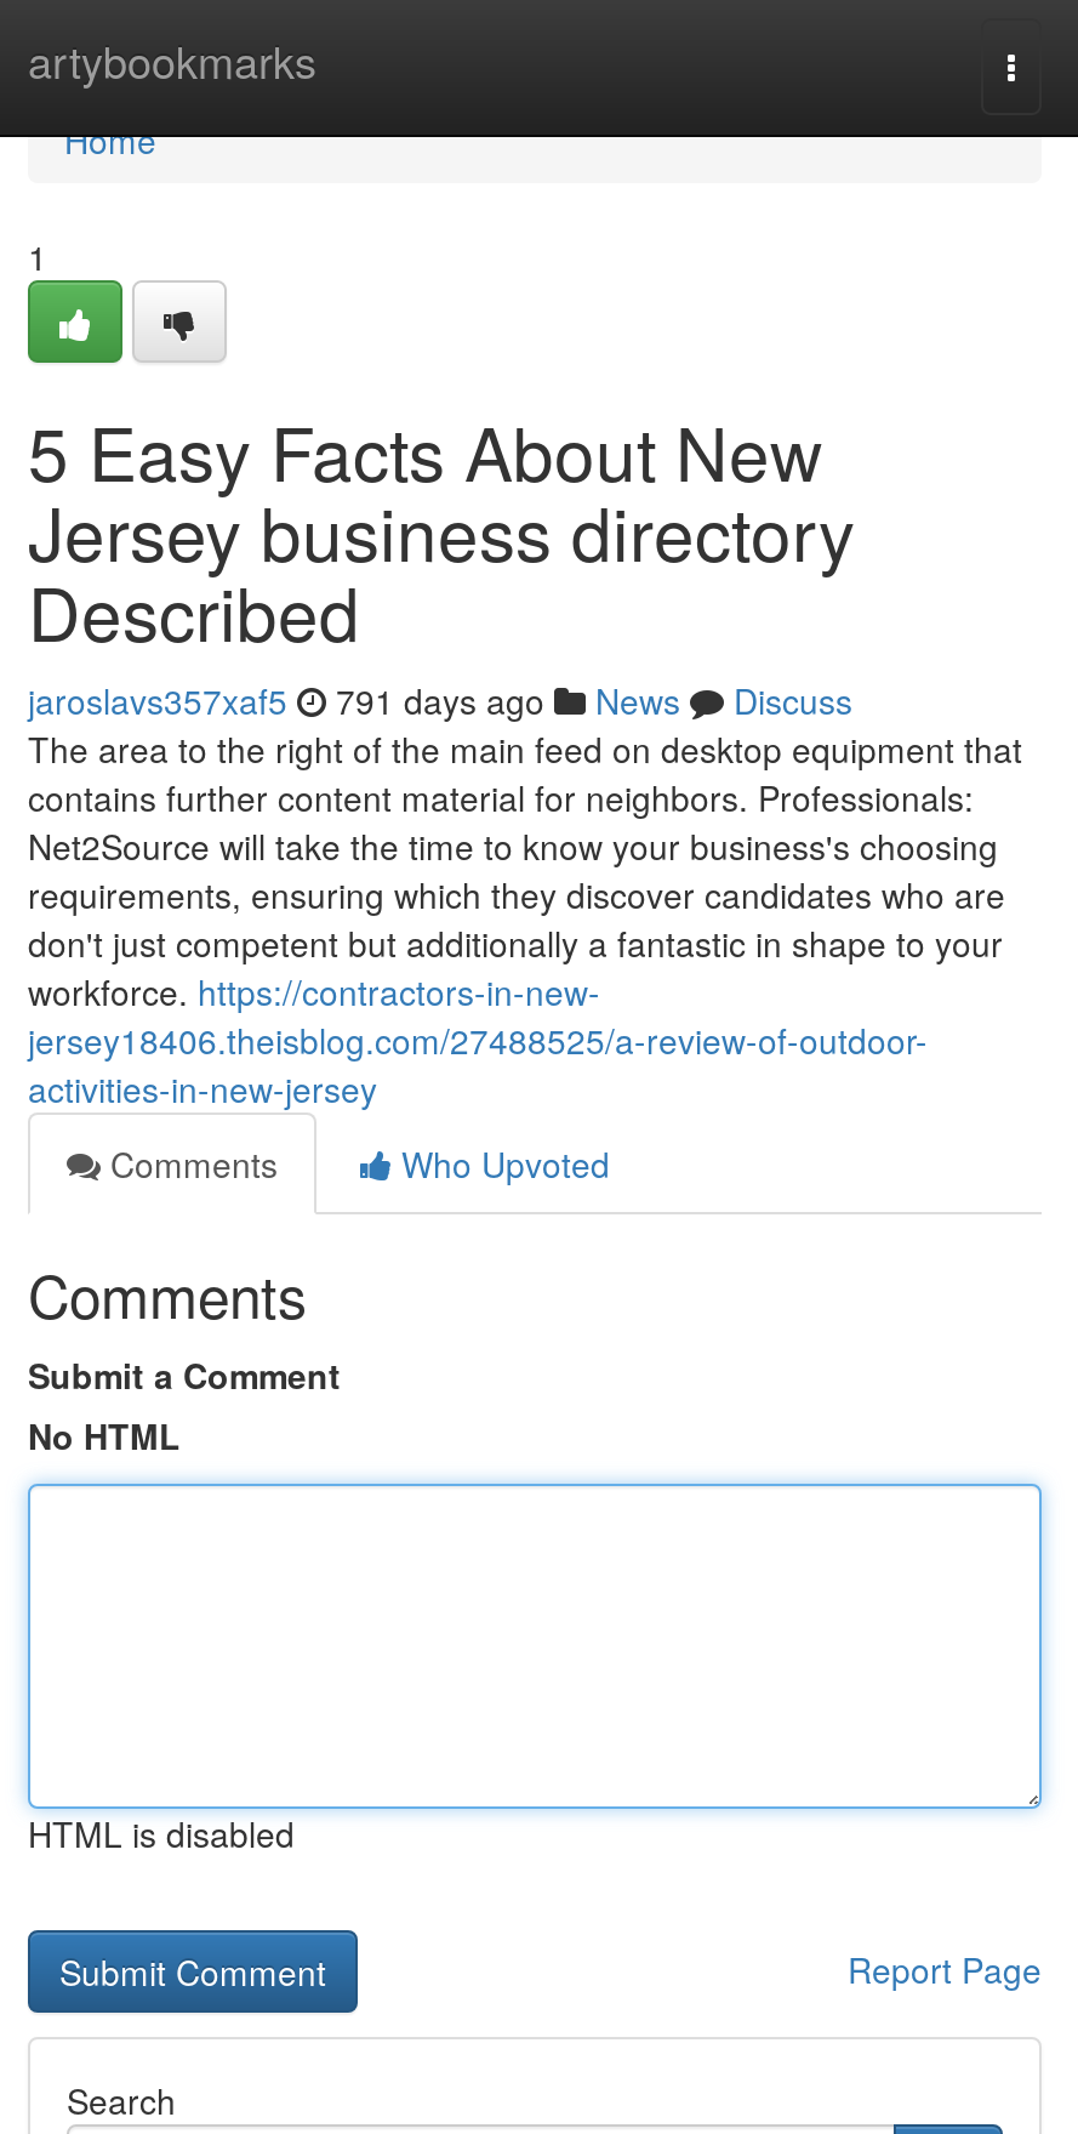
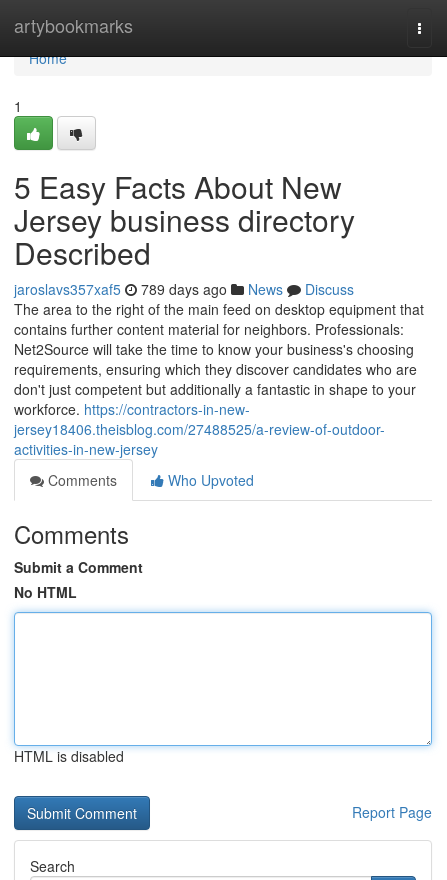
[28,676,852,724] jaroslavs357xaf5 791 days ago News Discuss -> [14,279,354,299] jaroslavs357xaf5 789 days ago News Discuss

